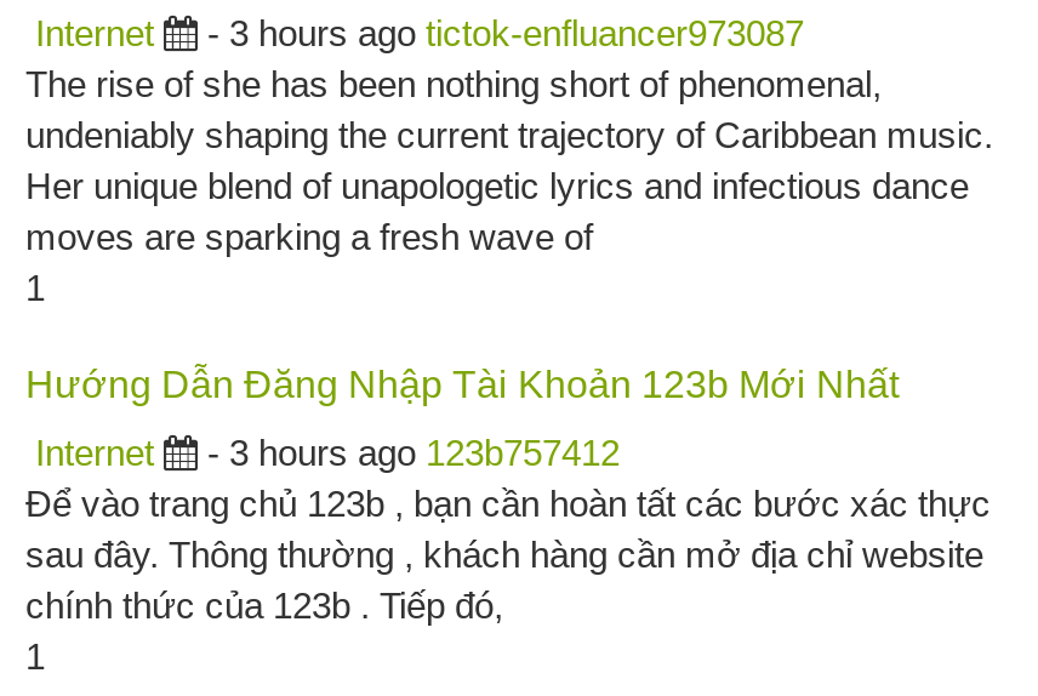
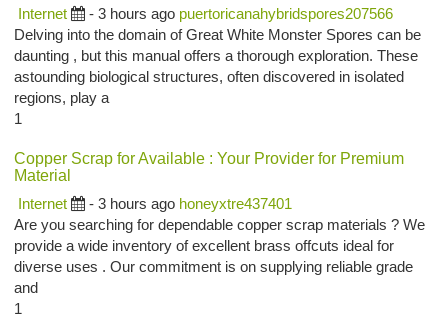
[25,15,993,257] - 3 hours ago tictok-enfluancer973087 | The rise of she has been nothing short of phenomenal, | undeniably shaping the current trajectory of Caribbean music. | Her unique blend of unapologetic lyrics and infectious dance | moves are sparking a fresh wave of -> [14,6,421,106] - 3 hours ago puertoricanahybridspores207566 | Delving into the domain of Great White Monster Spores can be | daunting , but this manual offers a thorough exploration. These | astounding biological structures, often discovered in isolated | regions, play a
[25,364,899,405] Hướng Dẫn Đăng Nhập Tài Khoản 123b Mới Nhất -> [14,150,404,184] Copper Scrap for Available : Your Provider for Premium | Material
[25,434,991,626] - 3 hours ago 123b757412 | Để vào trang chủ 123b , bạn cần hoàn tất các bước xác thực | sau đây. Thông thường , khách hàng cần mở địa chỉ website | chính thức của 123b . Tiếp đó, -> [14,196,425,296] - 3 hours ago honeyxtre437401 | Are you searching for dependable copper scrap materials ? We | provide a wide inventory of excellent brass offcuts ideal for | diverse uses . Our commitment is on supplying reliable grade | and

